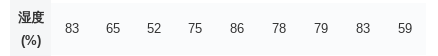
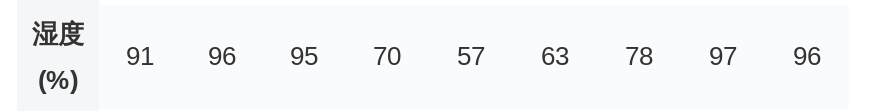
[64,20,244,35] 83 | 65 | 52 | 75 | 86 -> [126,40,569,70] 91 | 96 | 95 | 70 | 57 | 63
[314,20,412,35] 79 | 83 | 59 -> [709,40,821,70] 97 | 96

